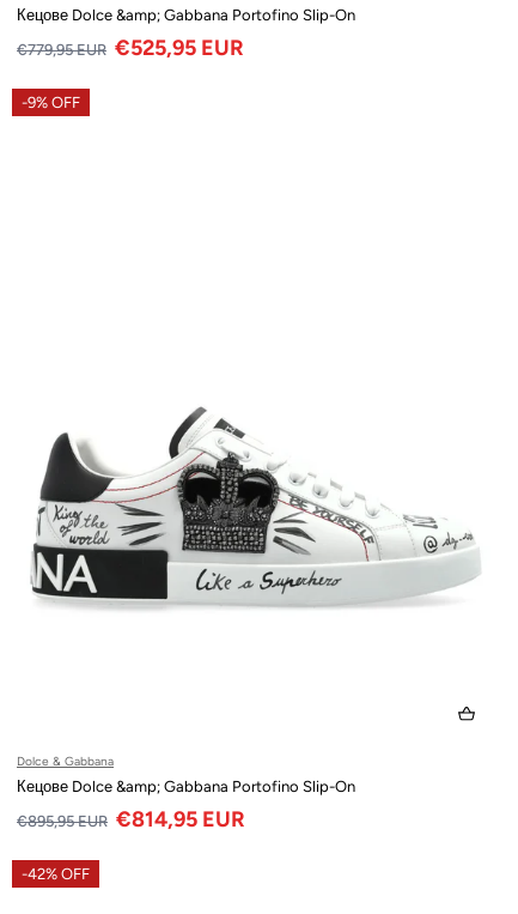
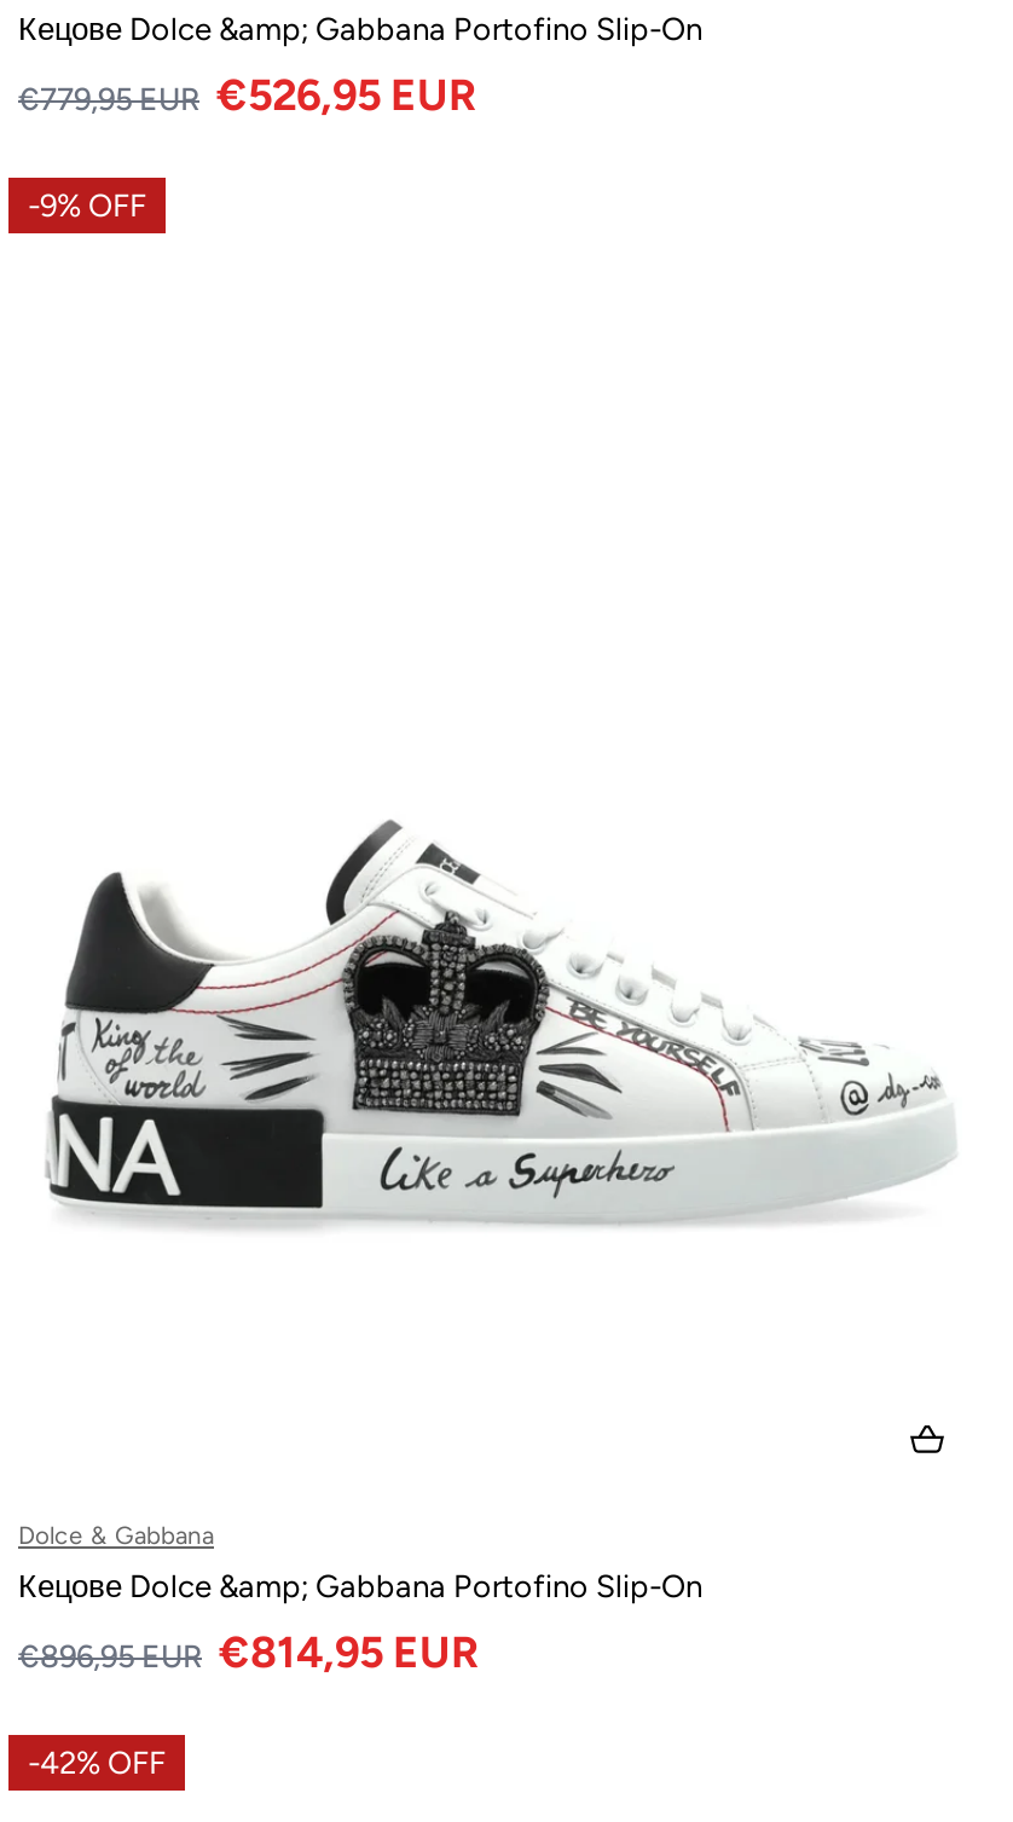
[17,35,244,62] €779,95 EUR €525,95 EUR -> [18,70,477,123] €779,95 EUR €526,95 EUR
[17,806,245,833] €895,95 EUR €814,95 EUR -> [18,1626,480,1679] €896,95 EUR €814,95 EUR

